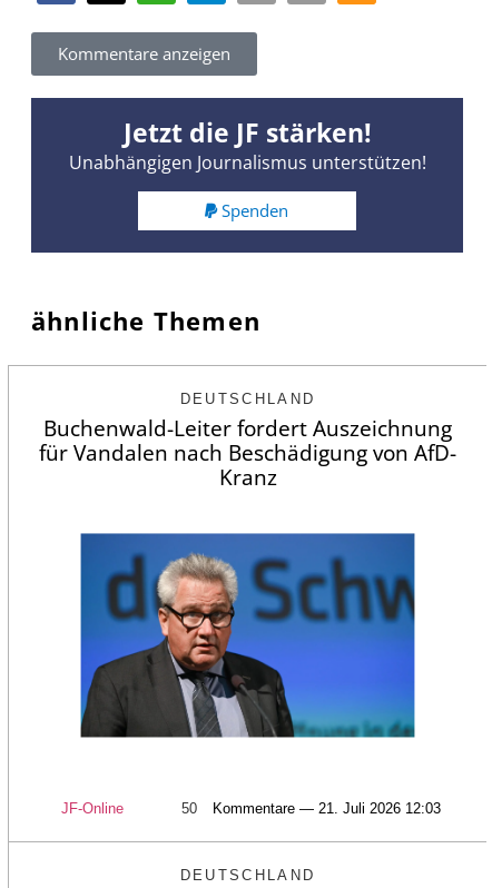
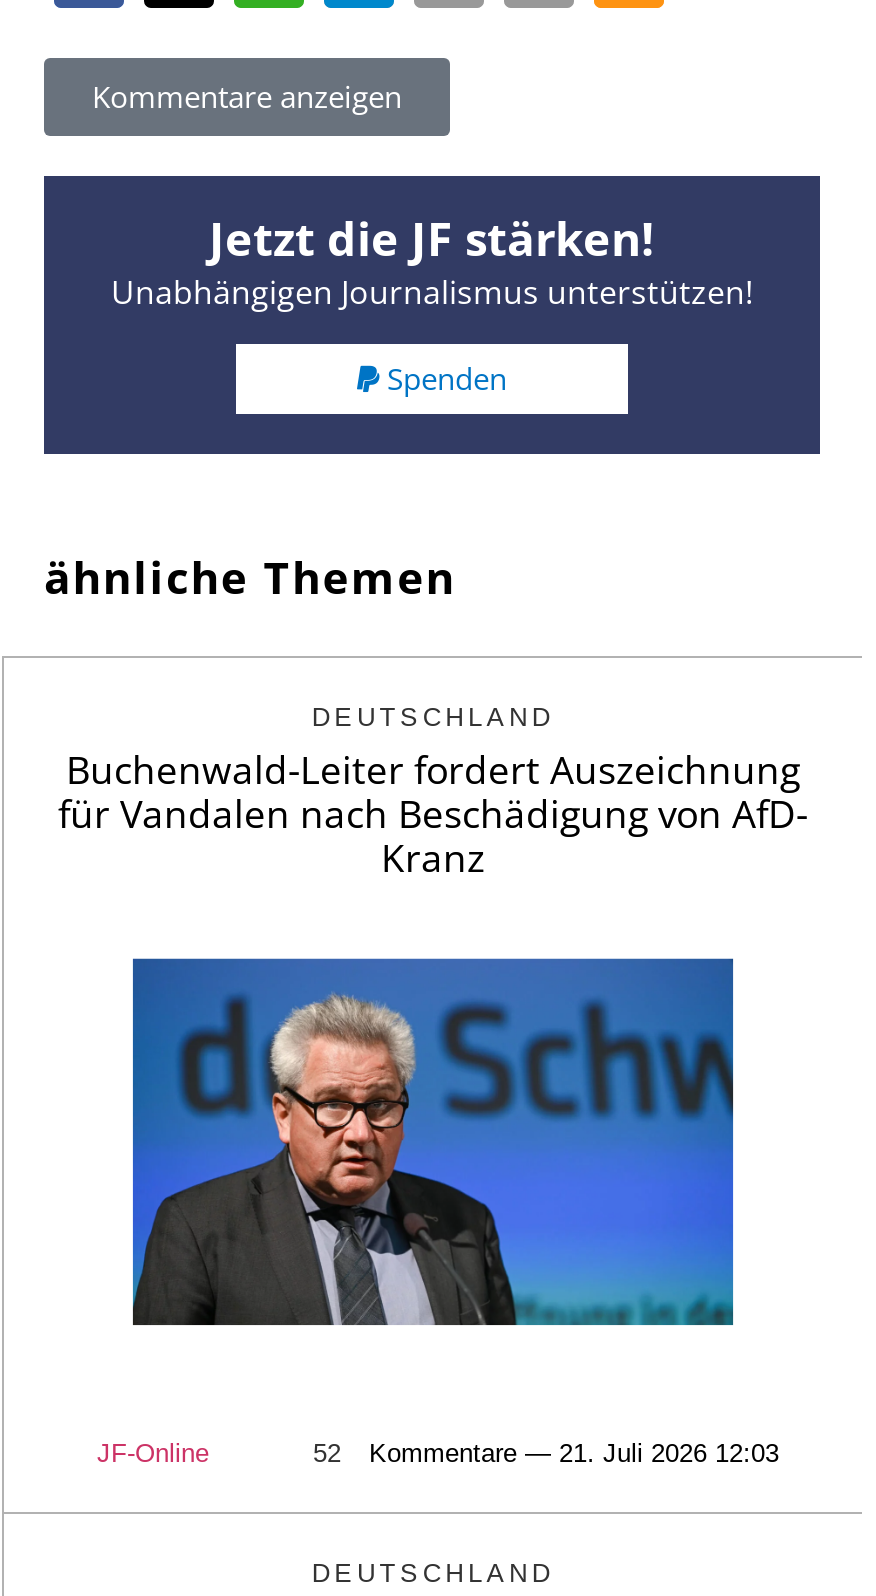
[176,800,440,817] 50 Kommentare — 21. Juli 2026 12:03 -> [305,1438,779,1468] 52 Kommentare — 21. Juli 2026 12:03

